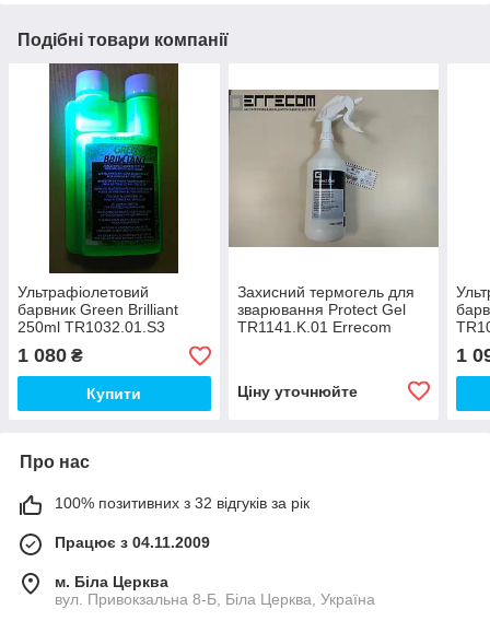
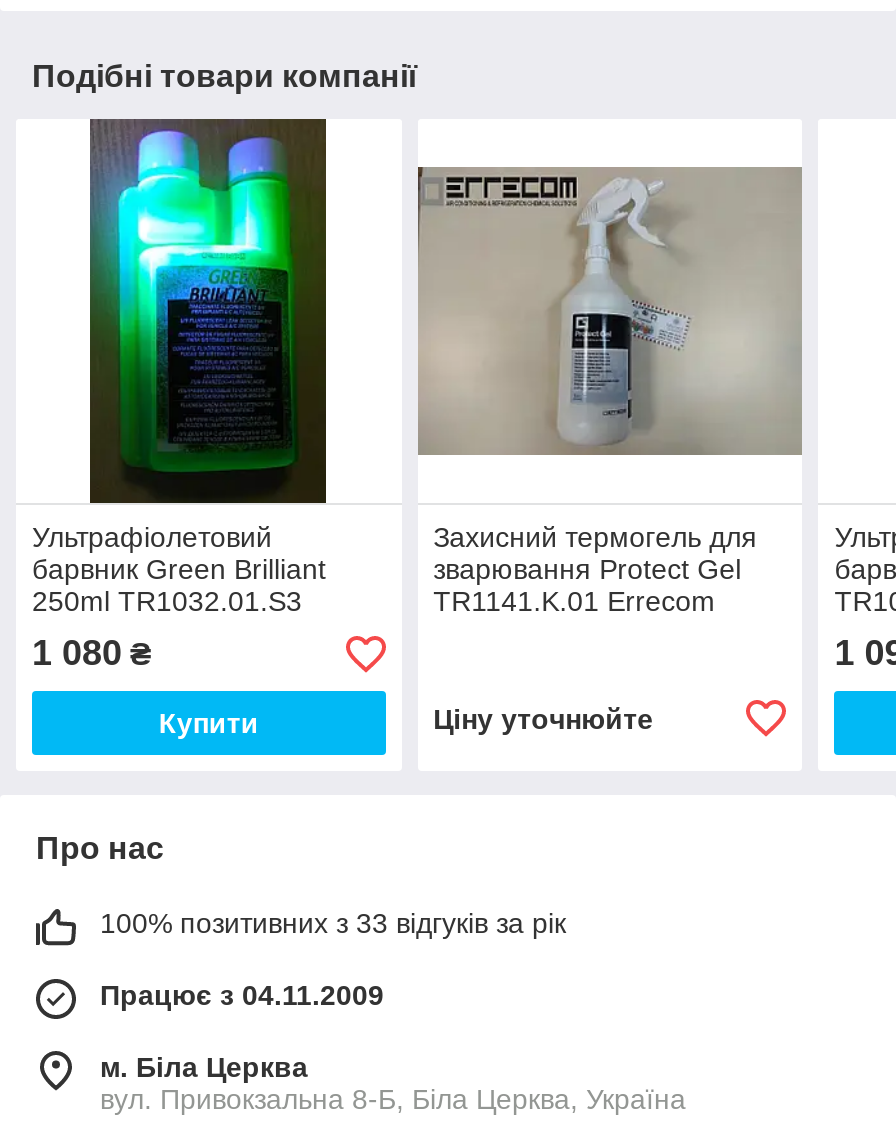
[55,495,310,512] 100% позитивних з 32 відгуків за рік -> [100,908,566,940] 100% позитивних з 33 відгуків за рік

